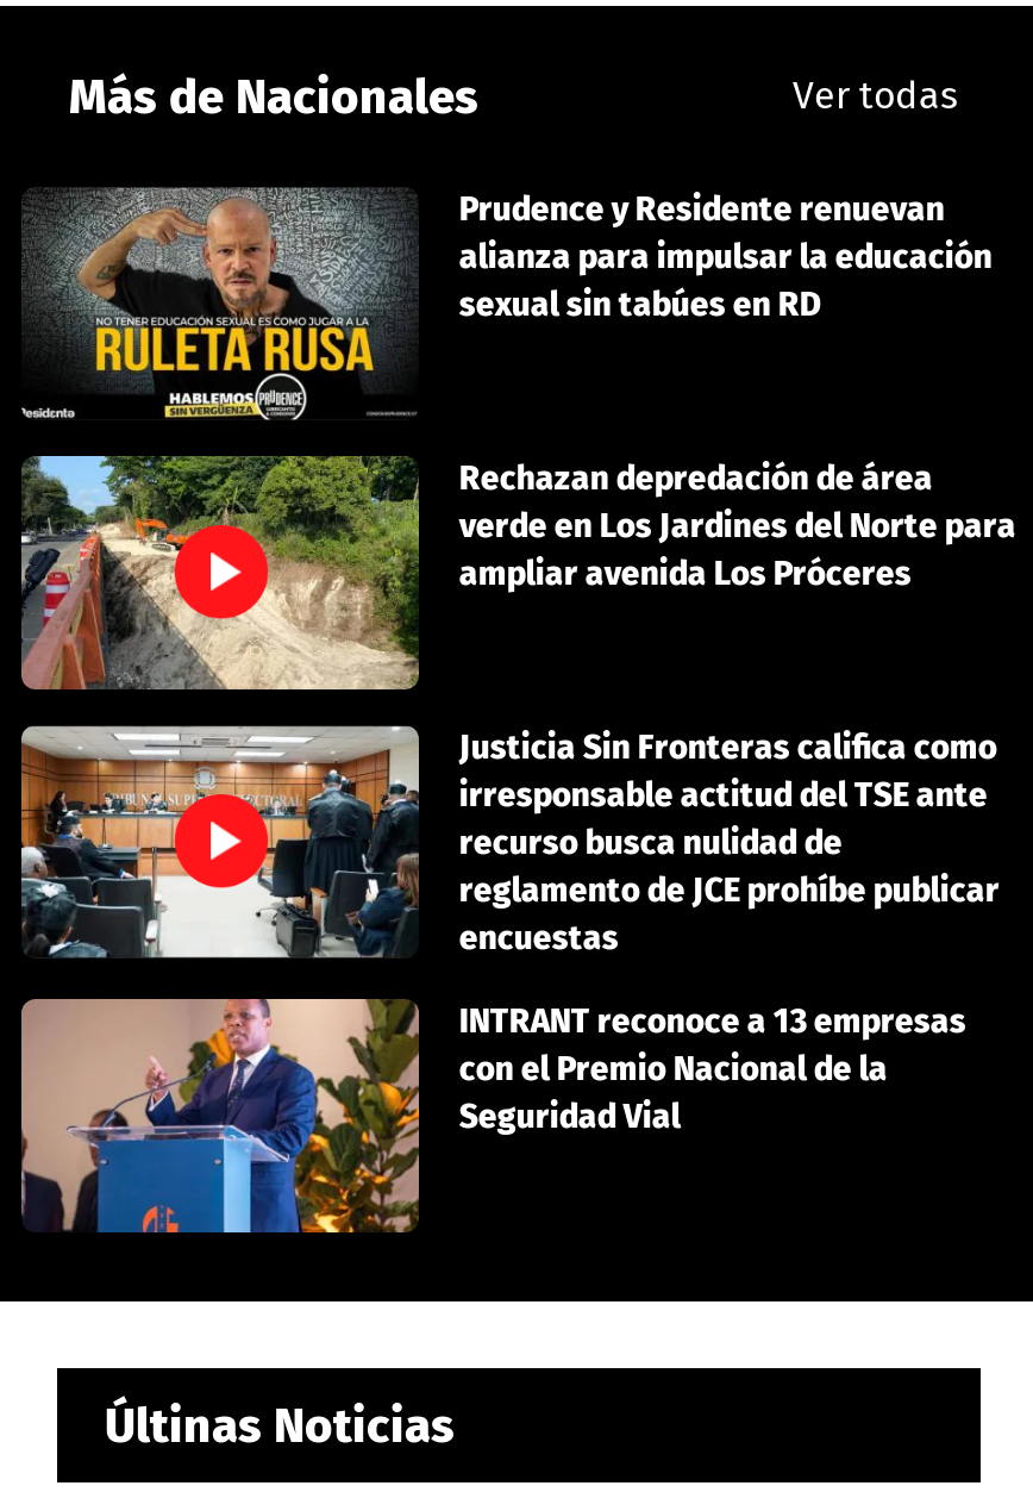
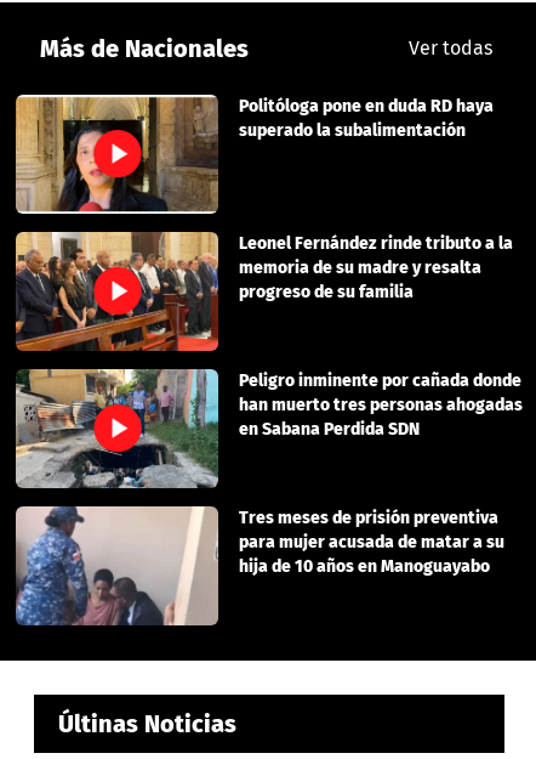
[21,187,992,420] [image] | Prudence y Residente renuevan | alianza para impulsar la educación | sexual sin tabúes en RD -> [15,94,493,215] [image] | Politóloga pone en duda RD haya | superado la subalimentación
[21,454,1016,692] [image] | Rechazan depredación de área | verde en Los Jardines del Norte para | ampliar avenida Los Próceres -> [15,231,513,352] [image] | Leonel Fernández rinde tributo a la | memoria de su madre y resalta | progreso de su familia
[19,725,999,959] [image] | Justicia Sin Fronteras califica como | irresponsable actitud del TSE ante | recurso busca nulidad de | reglamento de JCE prohíbe publicar | encuestas -> [15,368,523,489] [image] | Peligro inminente por cañada donde | han muerto tres personas ahogadas | en Sabana Perdida SDN
[21,997,966,1235] [image] | INTRANT reconoce a 13 empresas | con el Premio Nacional de la | Seguridad Vial -> [16,505,504,627] [image] | Tres meses de prisión preventiva | para mujer acusada de matar a su | hija de 10 años en Manoguayabo

